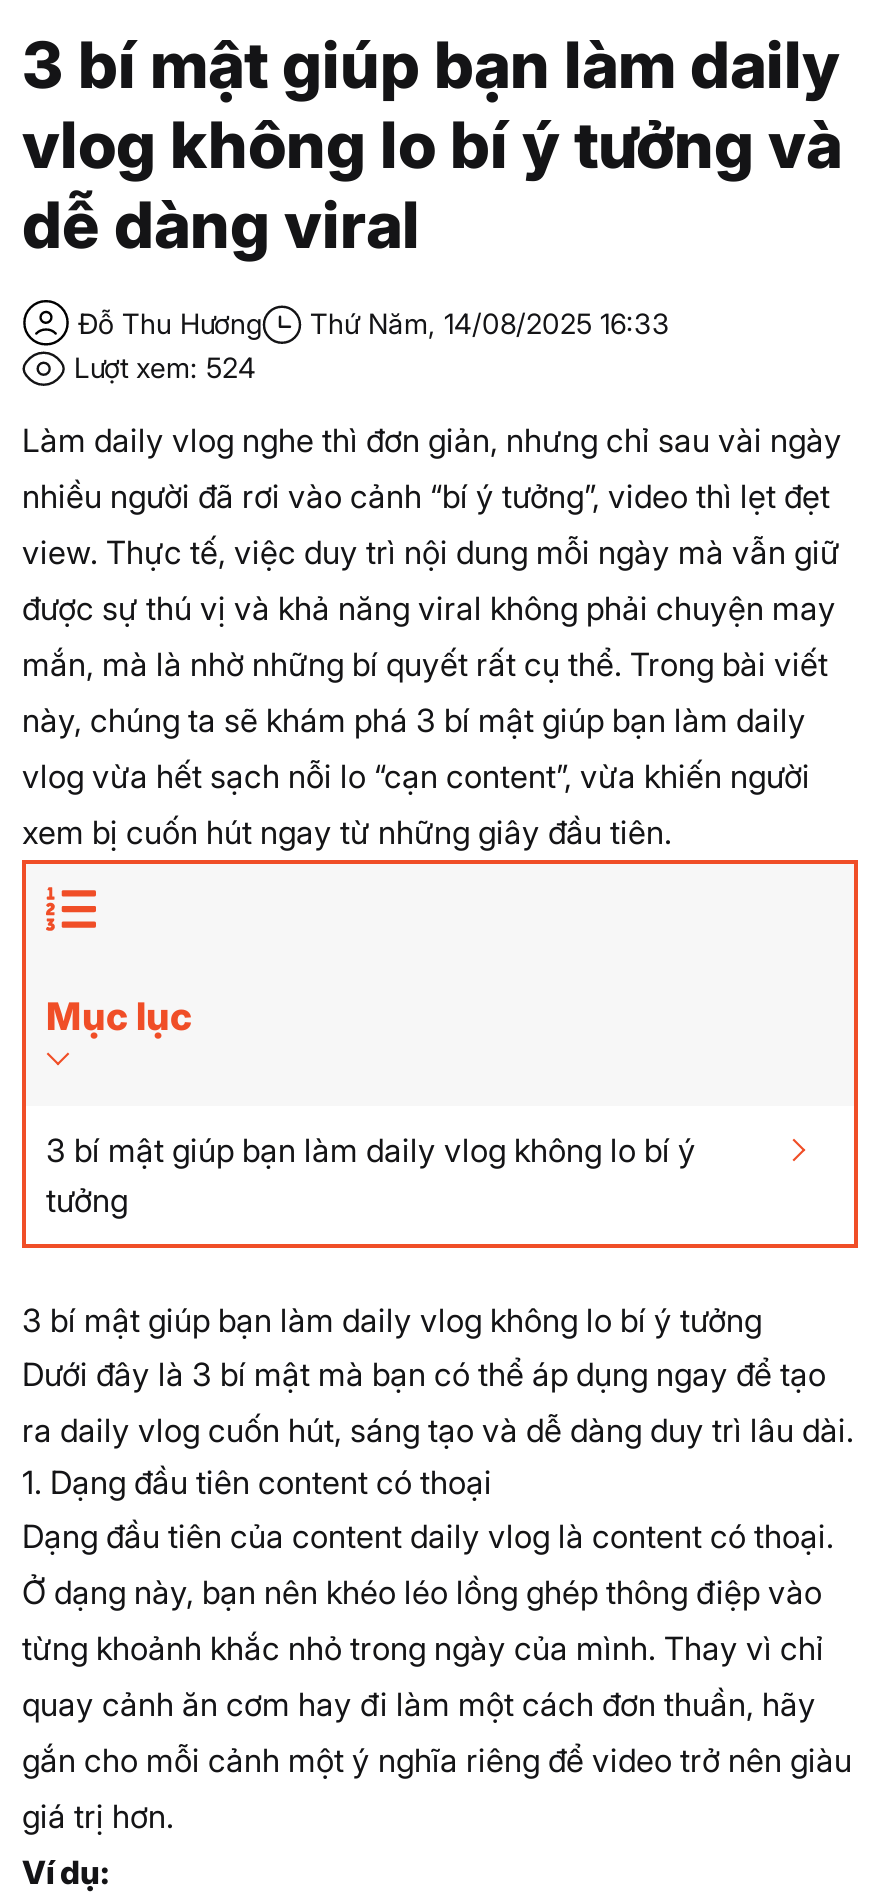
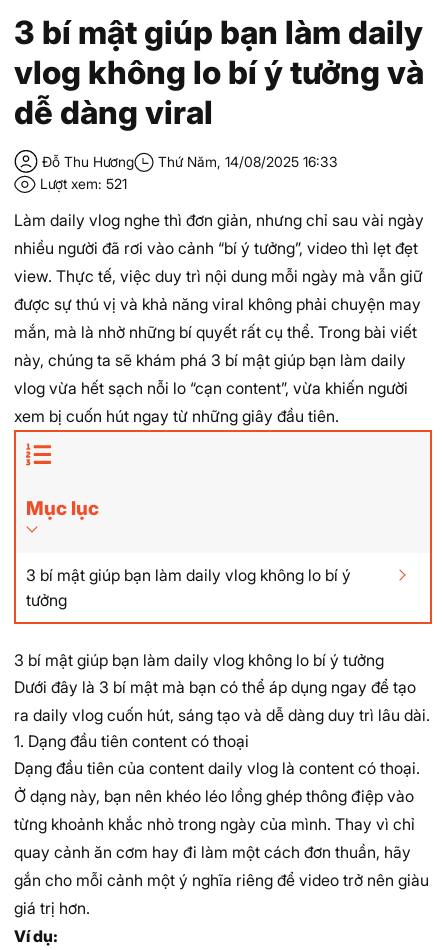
[74,350,256,384] Lượt xem: 524 -> [40,175,127,192] Lượt xem: 521

